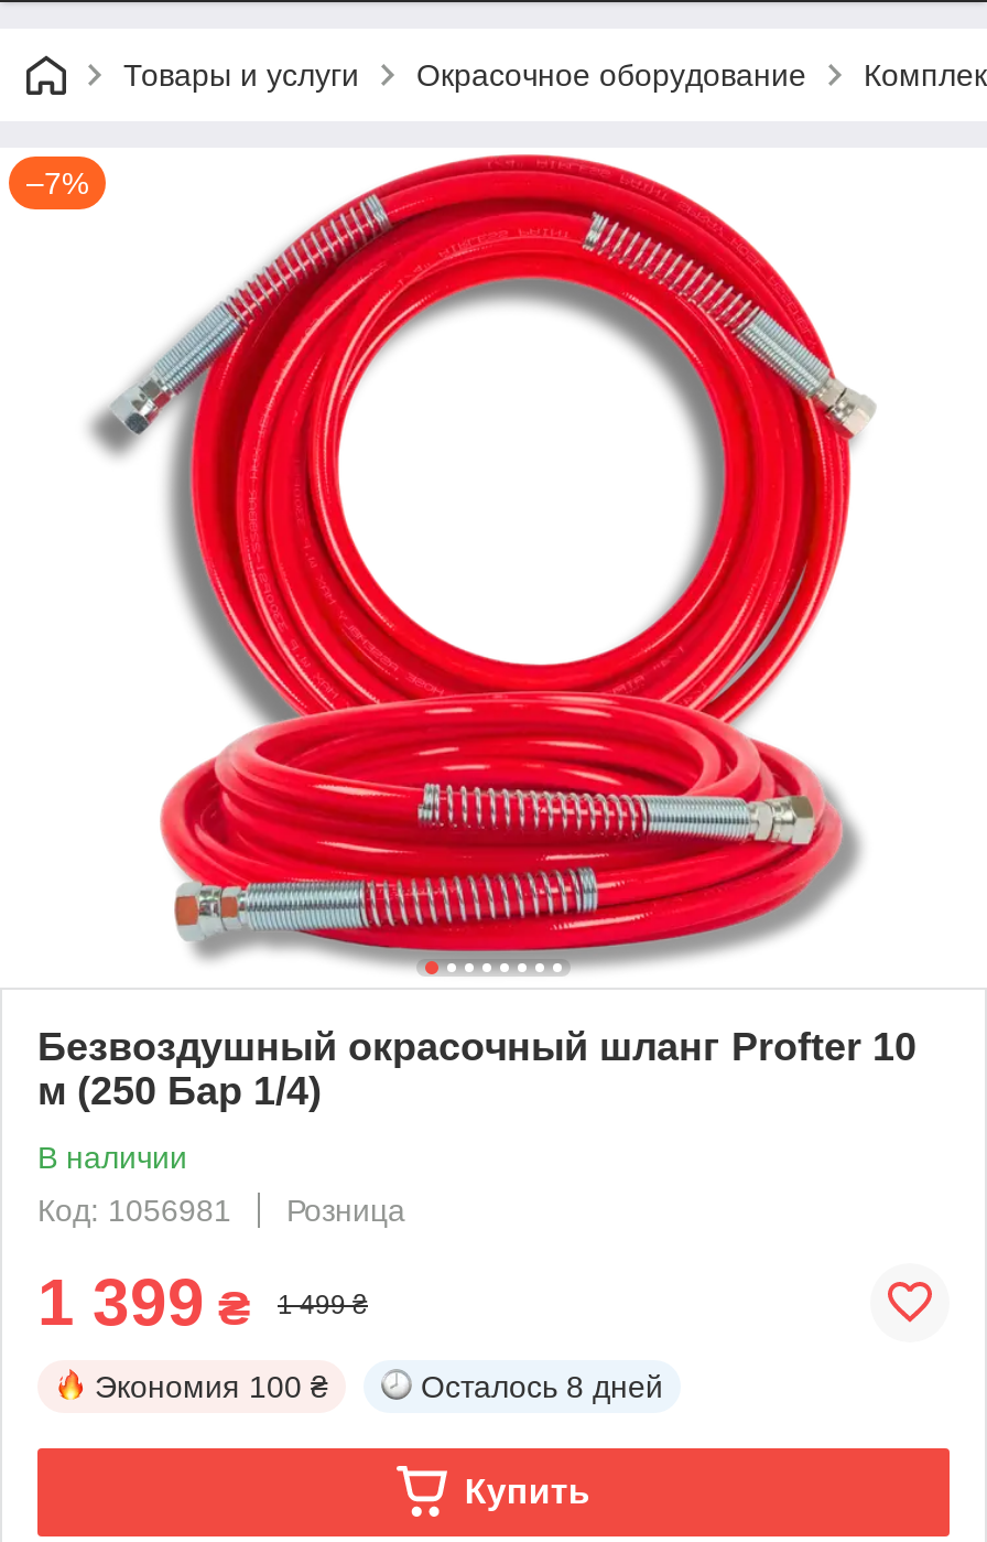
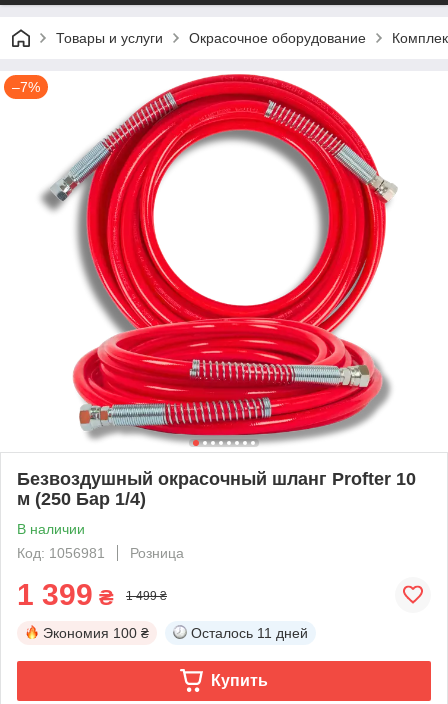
[421,1369,663,1404] Осталось 8 дней -> [191,625,308,641] Осталось 11 дней

